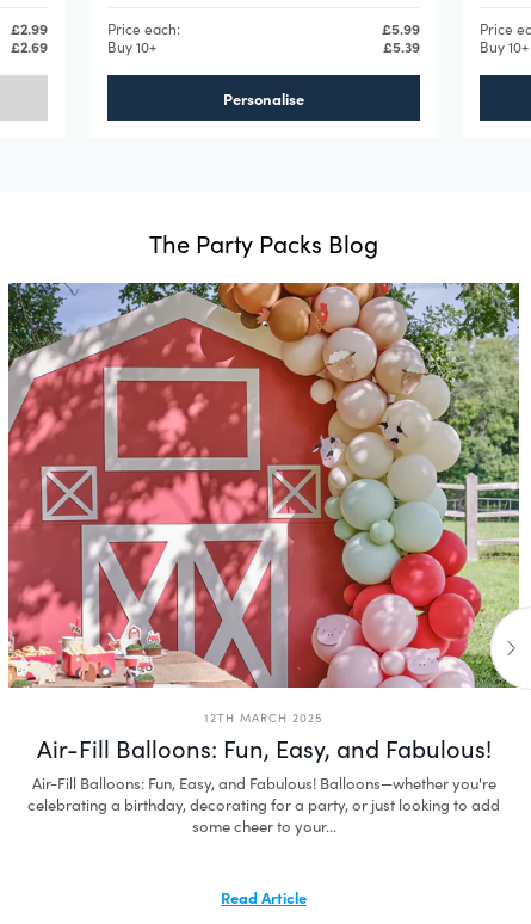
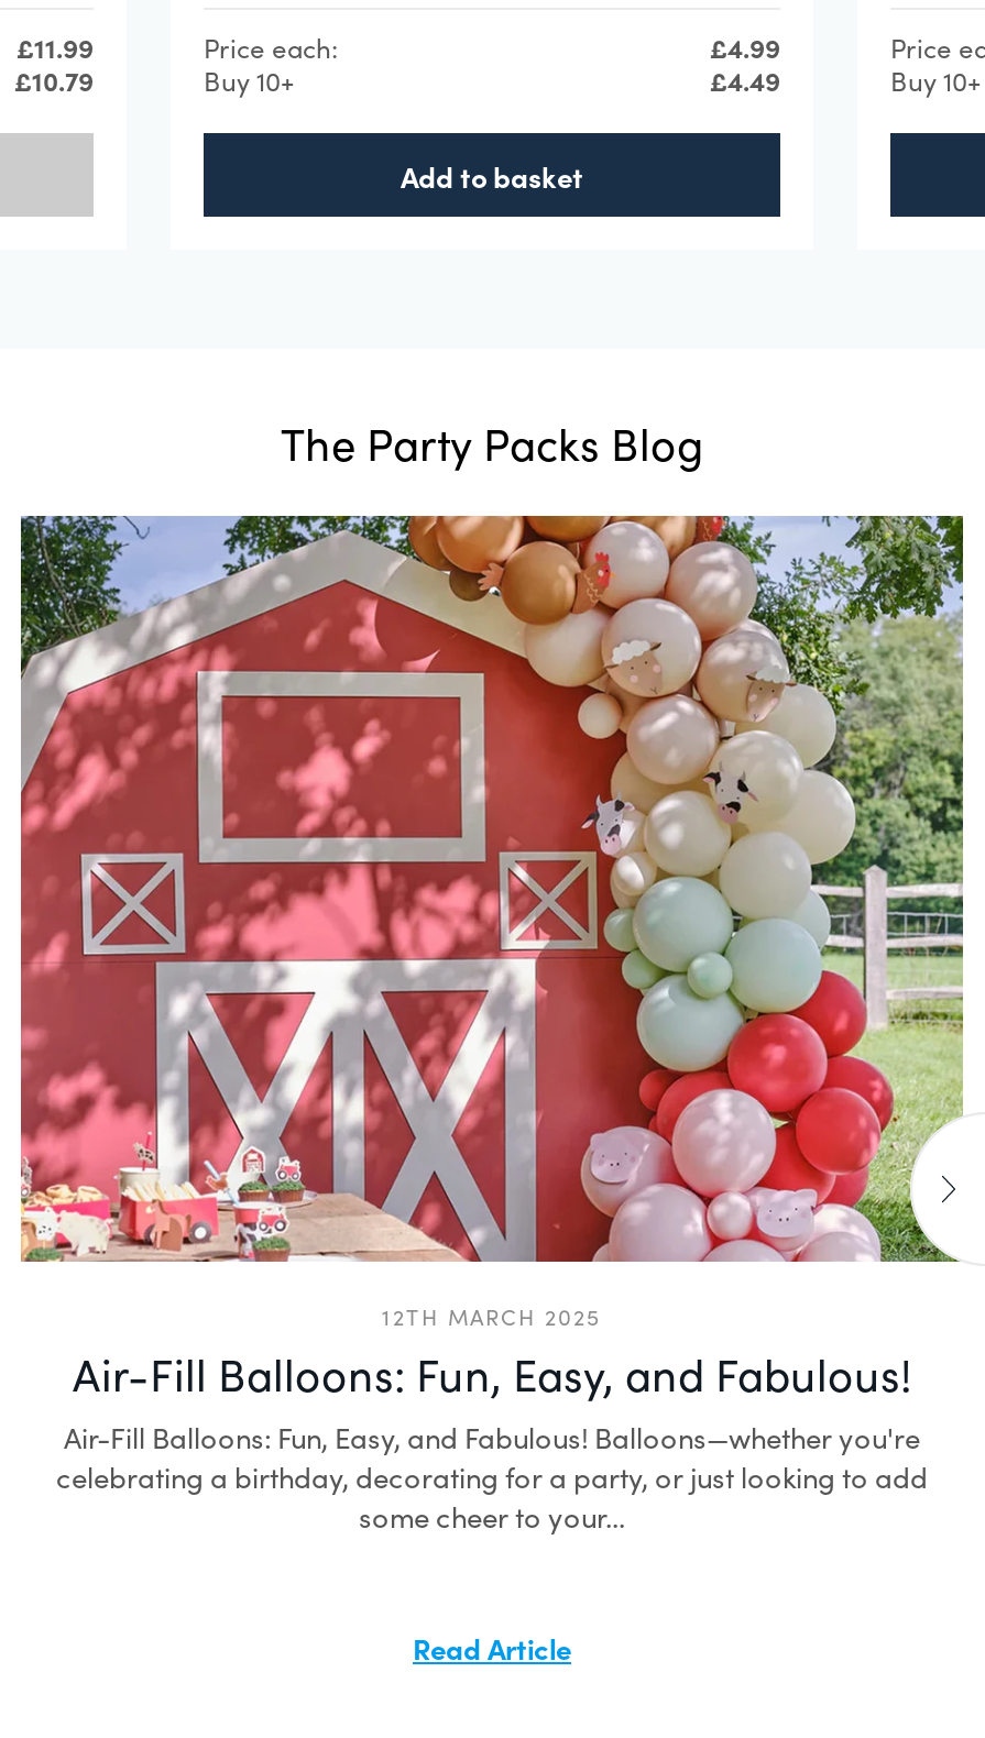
[11,20,48,57] £2.99 | £2.69 -> [14,31,94,99] £11.99 | £10.79
[382,20,420,39] £5.99 -> [710,31,780,66] £4.99
[383,37,420,57] £5.39 -> [710,64,780,99] £4.49
[223,88,304,109] Personalise -> [401,156,583,196] Add to basket

